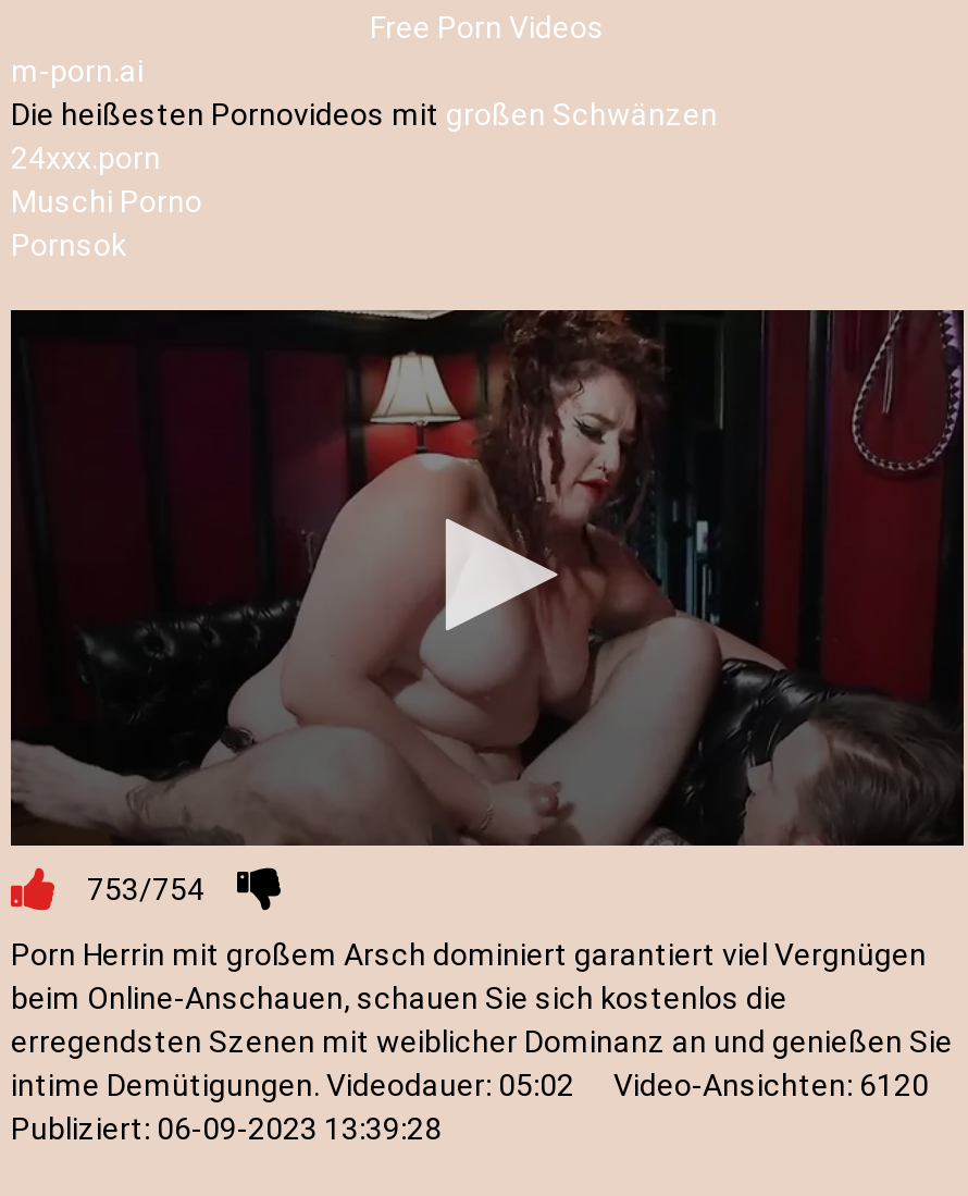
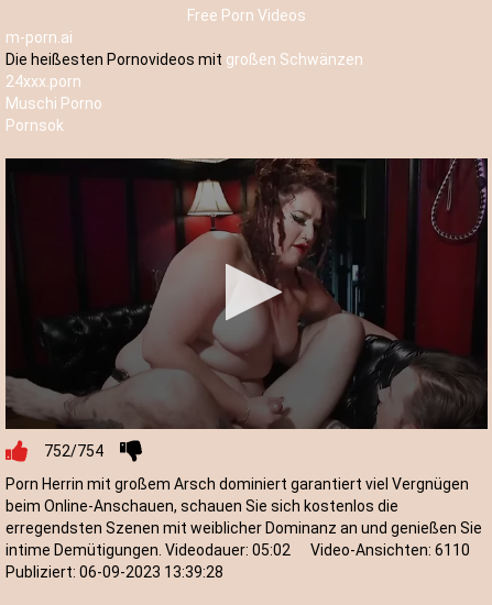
[87,873,204,907] 753/754 -> [44,443,103,460] 752/754
[613,1068,929,1103] Video-Ansichten: 6120 -> [310,542,470,559] Video-Ansichten: 6110

